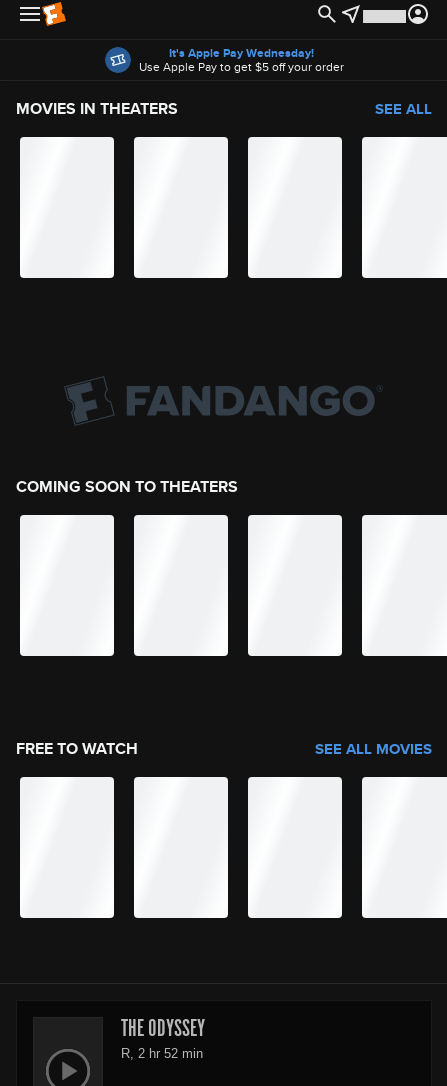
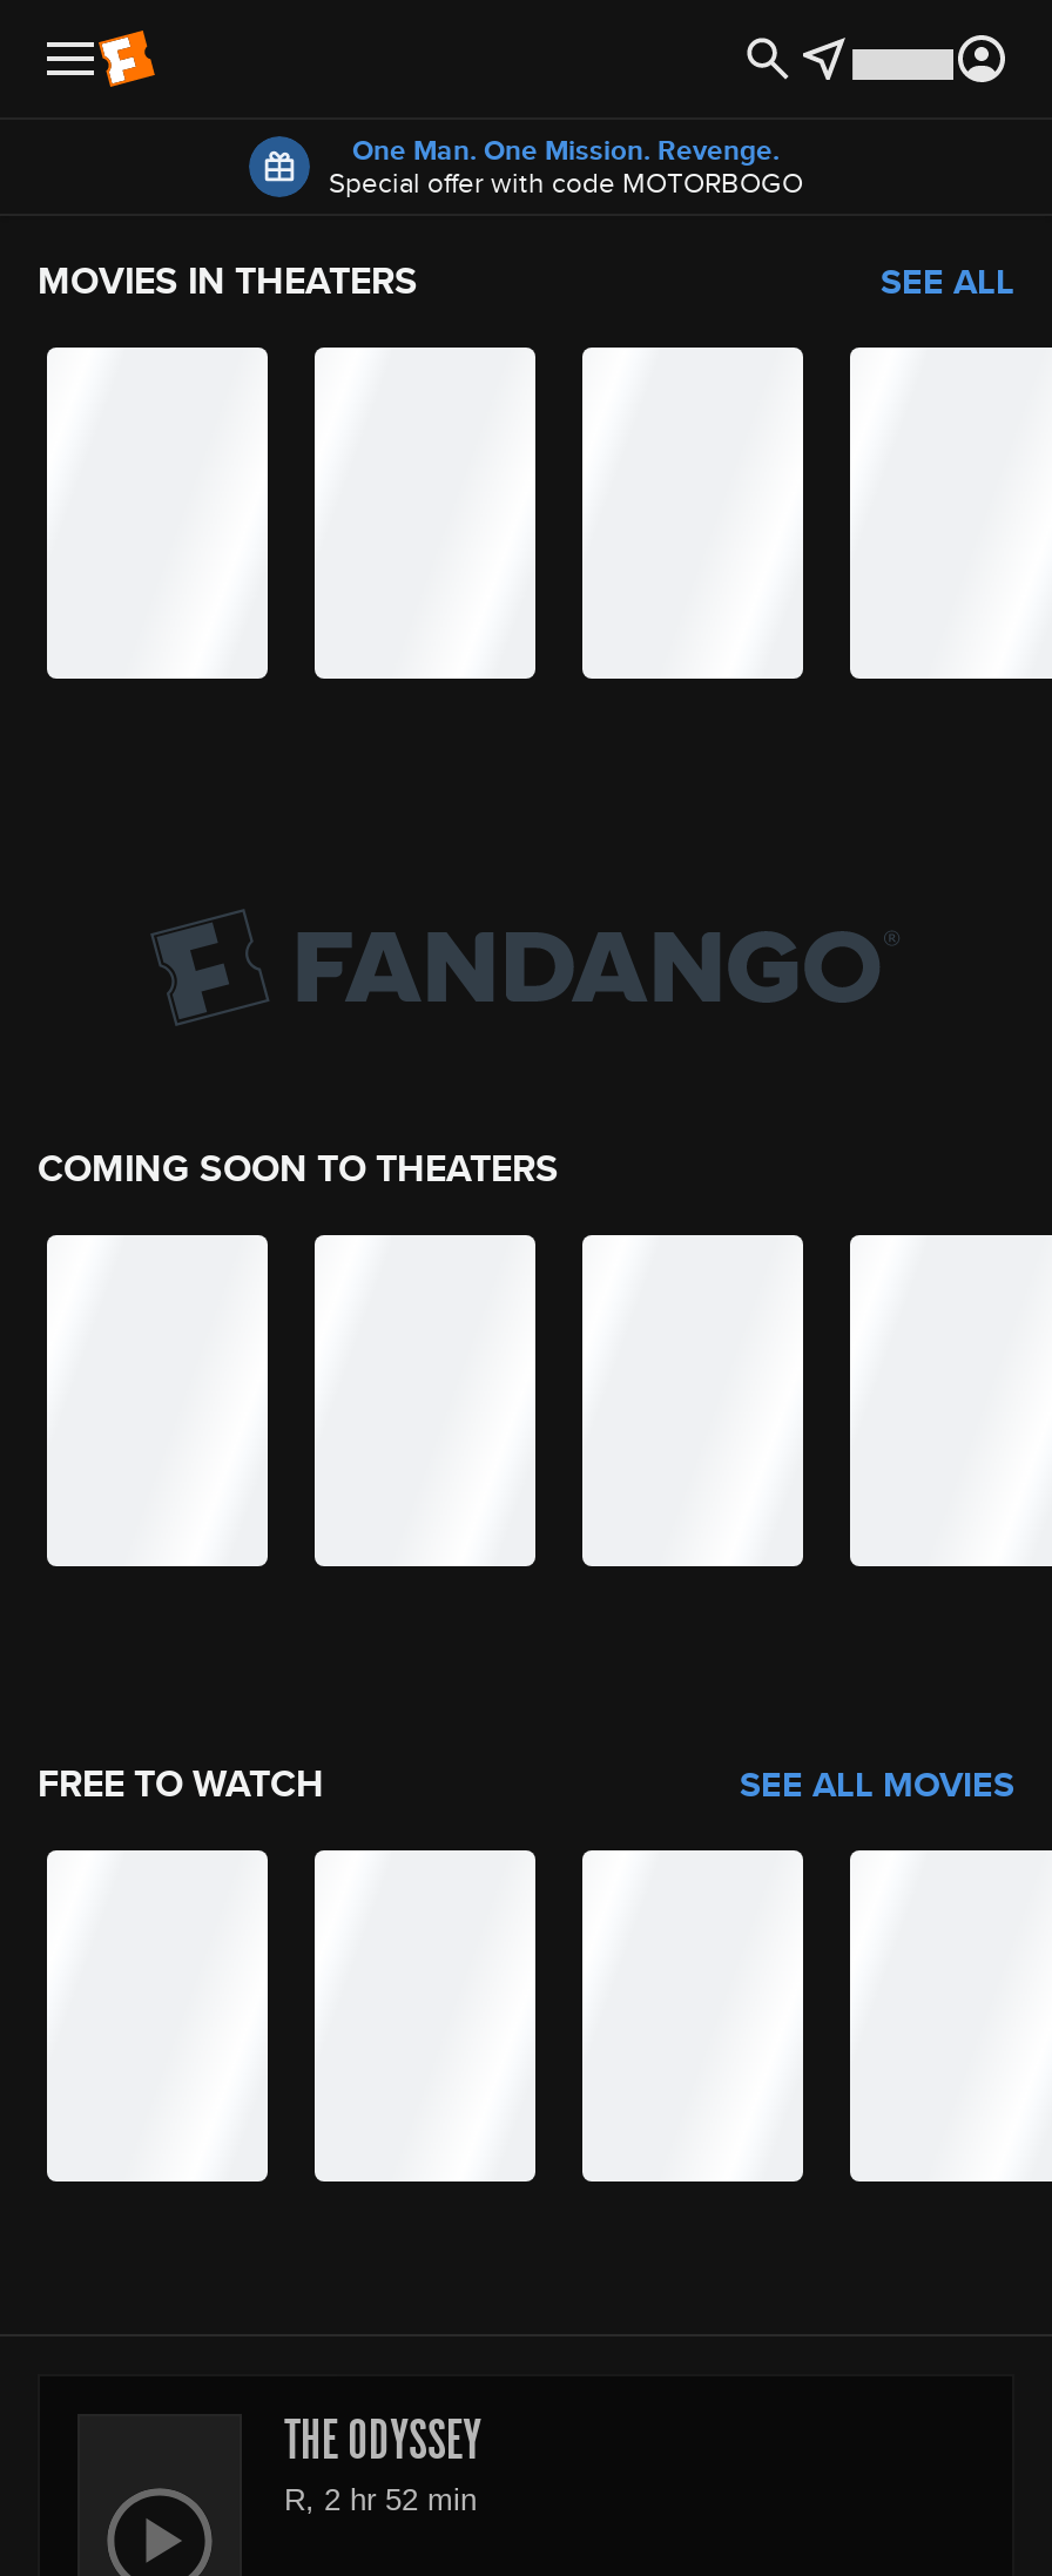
[138,44,343,75] It's Apple Pay Wednesday! | Use Apple Pay to get $5 off your order -> [329,129,803,202] One Man. One Mission. Revenge. | Special offer with code MOTORBOGO

